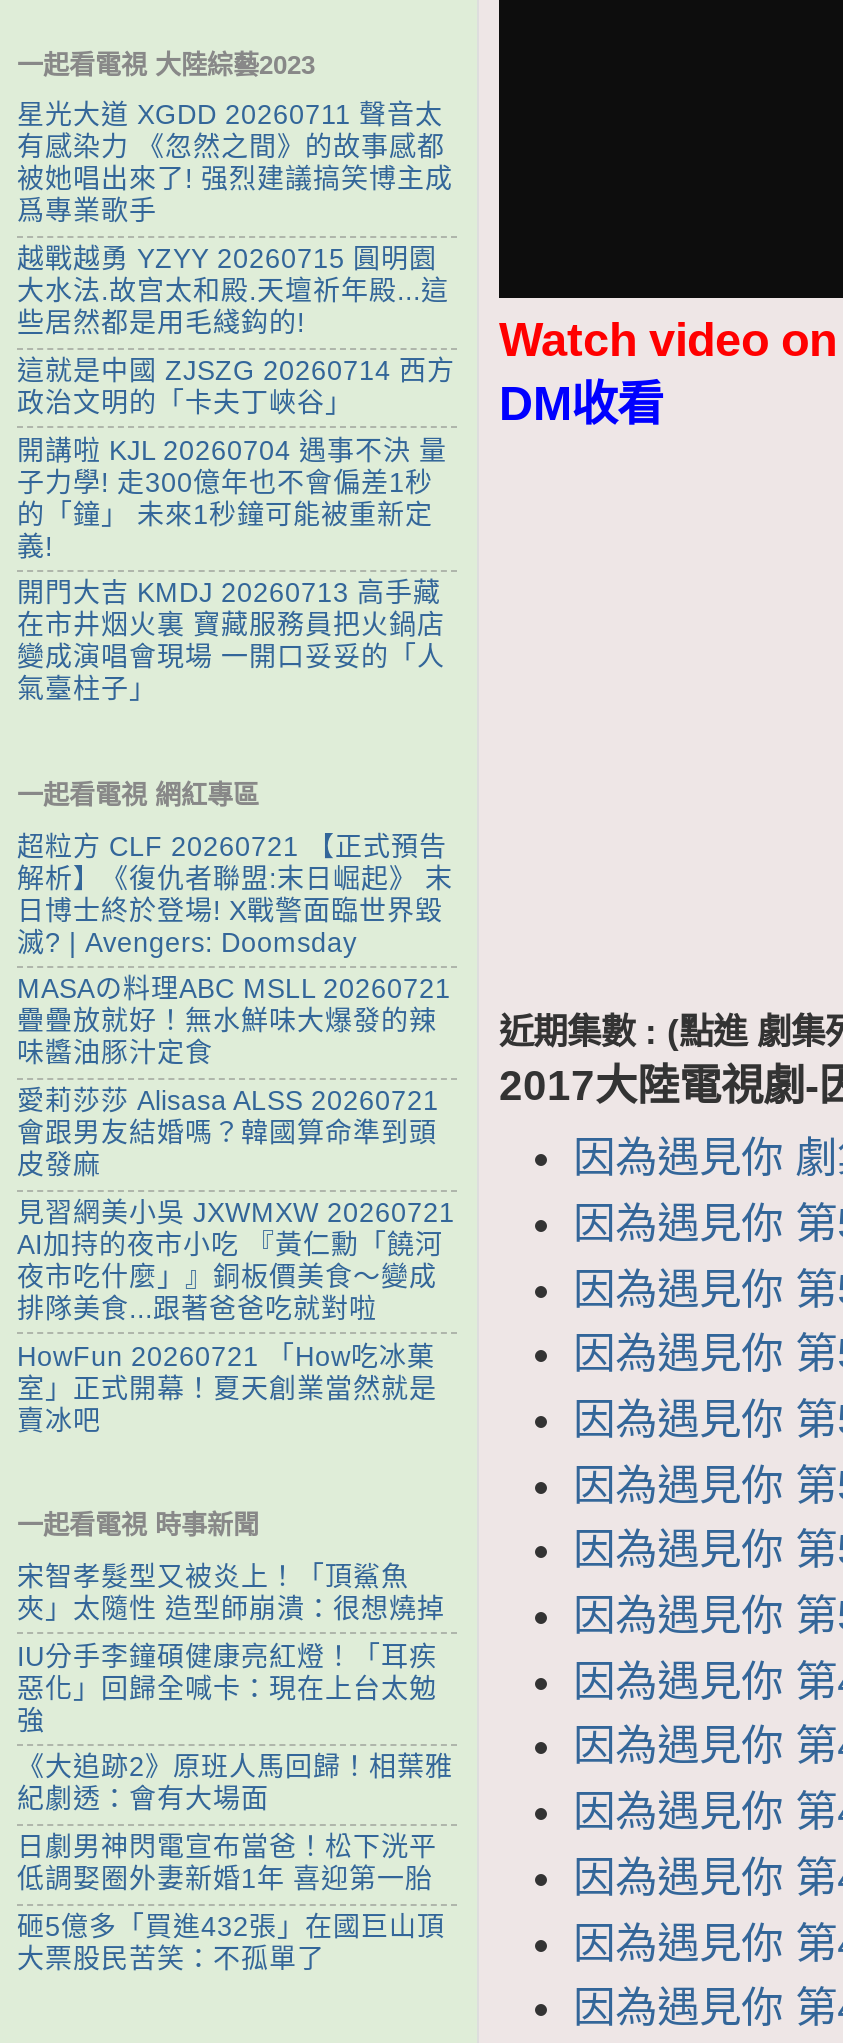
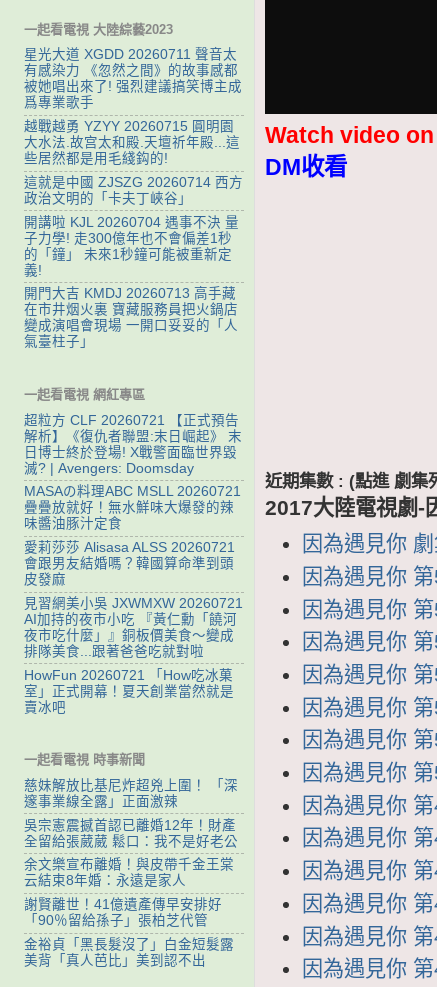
[17,1562,445,1624] 宋智孝髮型又被炎上！「頂鯊魚 | 夾」太隨性 造型師崩潰：很想燒掉 -> [24,778,238,809] 慈妹解放比基尼炸超兇上圍！ 「深 | 邃事業線全露」正面激辣
[17,1641,437,1735] IU分手李鐘碩健康亮紅燈！「耳疾 | 惡化」回歸全喊卡：現在上台太勉 | 強 -> [24,818,238,849] 吳宗憲震撼首認已離婚12年！財產 | 全留給張葳葳 鬆口：我不是好老公
[17,1753,453,1815] 《大追跡2》原班人馬回歸！相葉雅 | 紀劇透：會有大場面 -> [24,857,234,888] 余文樂宣布離婚！與皮帶千金王棠 | 云結束8年婚：永遠是家人
[17,1832,437,1894] 日劇男神閃電宣布當爸！松下洸平 | 低調娶圈外妻新婚1年 喜迎第一胎 -> [24,897,222,928] 謝賢離世！41億遺產傳早安排好 | 「90％留給孫子」張柏芝代管
[17,1912,445,1974] 砸5億多「買進432張」在國巨山頂 | 大票股民苦笑：不孤單了 -> [24,937,234,968] 金裕貞「黑長髮沒了」白金短髮露 | 美背「真人芭比」美到認不出

